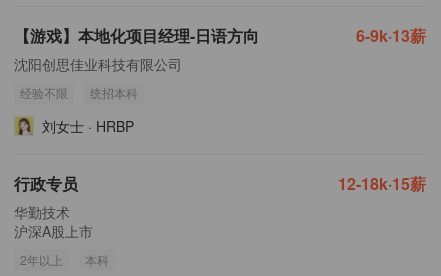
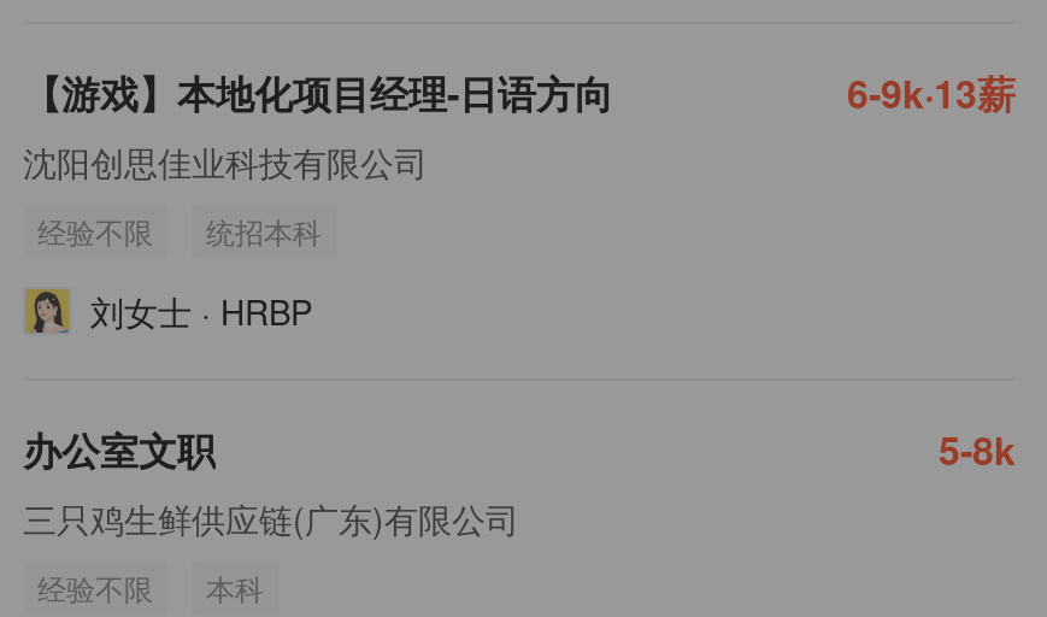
[14,172,426,241] 行政专员 | 12-18k·15薪 | 华勤技术 | 沪深A股上市 -> [23,421,1016,541] 办公室文职 | 5-8k | 三只鸡生鲜供应链(广东)有限公司
[20,251,63,268] 2年以上 -> [37,565,153,606] 经验不限

